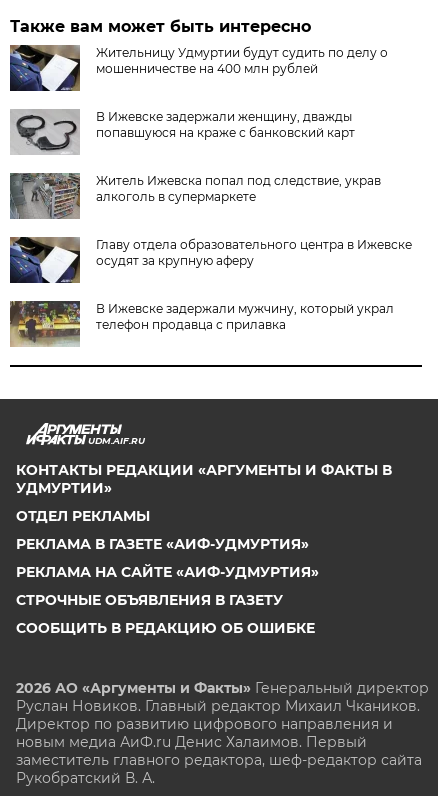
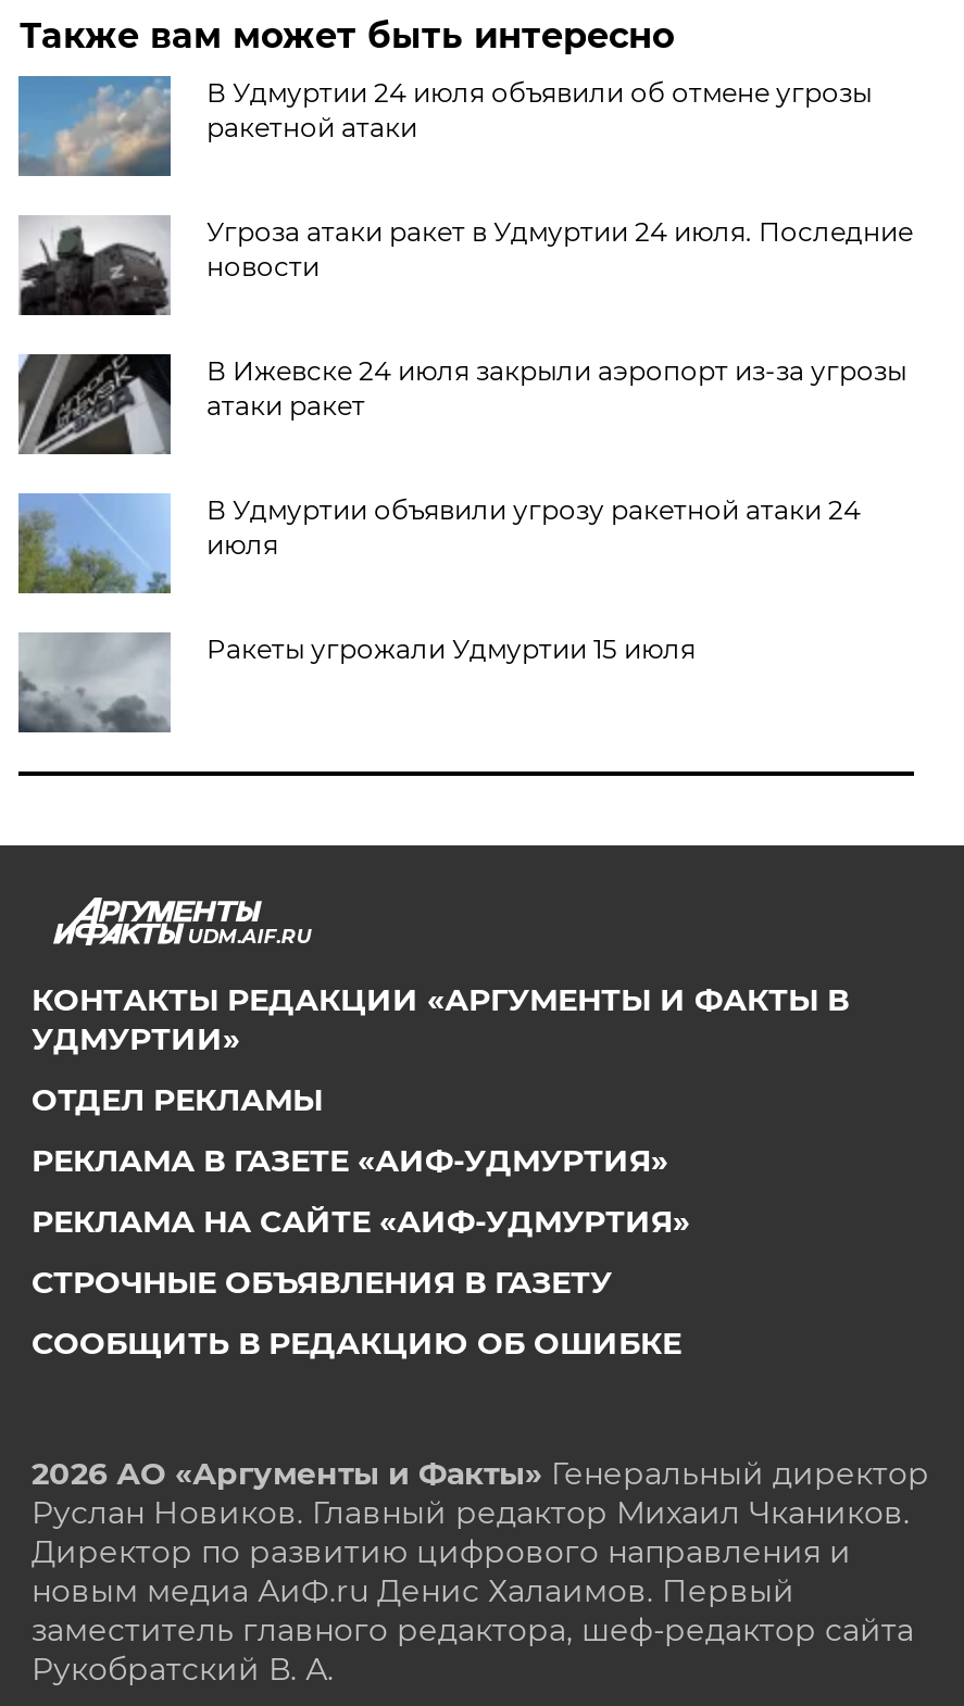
[9,44,388,92] [image] | Жительницу Удмуртии будут судить по делу о | мошенничестве на 400 млн рублей -> [16,74,871,178] [image] | В Удмуртии 24 июля объявили об отмене угрозы | ракетной атаки
[11,109,355,155] [image] | В Ижевске задержали женщину, дважды | попавшуюся на краже с банковский карт -> [18,215,913,317] [image] | Угроза атаки ракет в Удмуртии 24 июля. Последние | новости
[9,172,381,220] [image] | Житель Ижевска попал под следствие, украв | алкоголь в супермаркете -> [18,352,906,454] [image] | В Ижевске 24 июля закрыли аэропорт из-за угрозы | атаки ракет
[9,236,412,284] [image] | Главу отдела образовательного центра в Ижевске | осудят за крупную аферу -> [16,491,861,595] [image] | В Удмуртии объявили угрозу ракетной атаки 24 | июля
[9,301,394,347] [image] | В Ижевске задержали мужчину, который украл | телефон продавца с прилавка -> [16,632,695,735] [image] | Ракеты угрожали Удмуртии 15 июля

